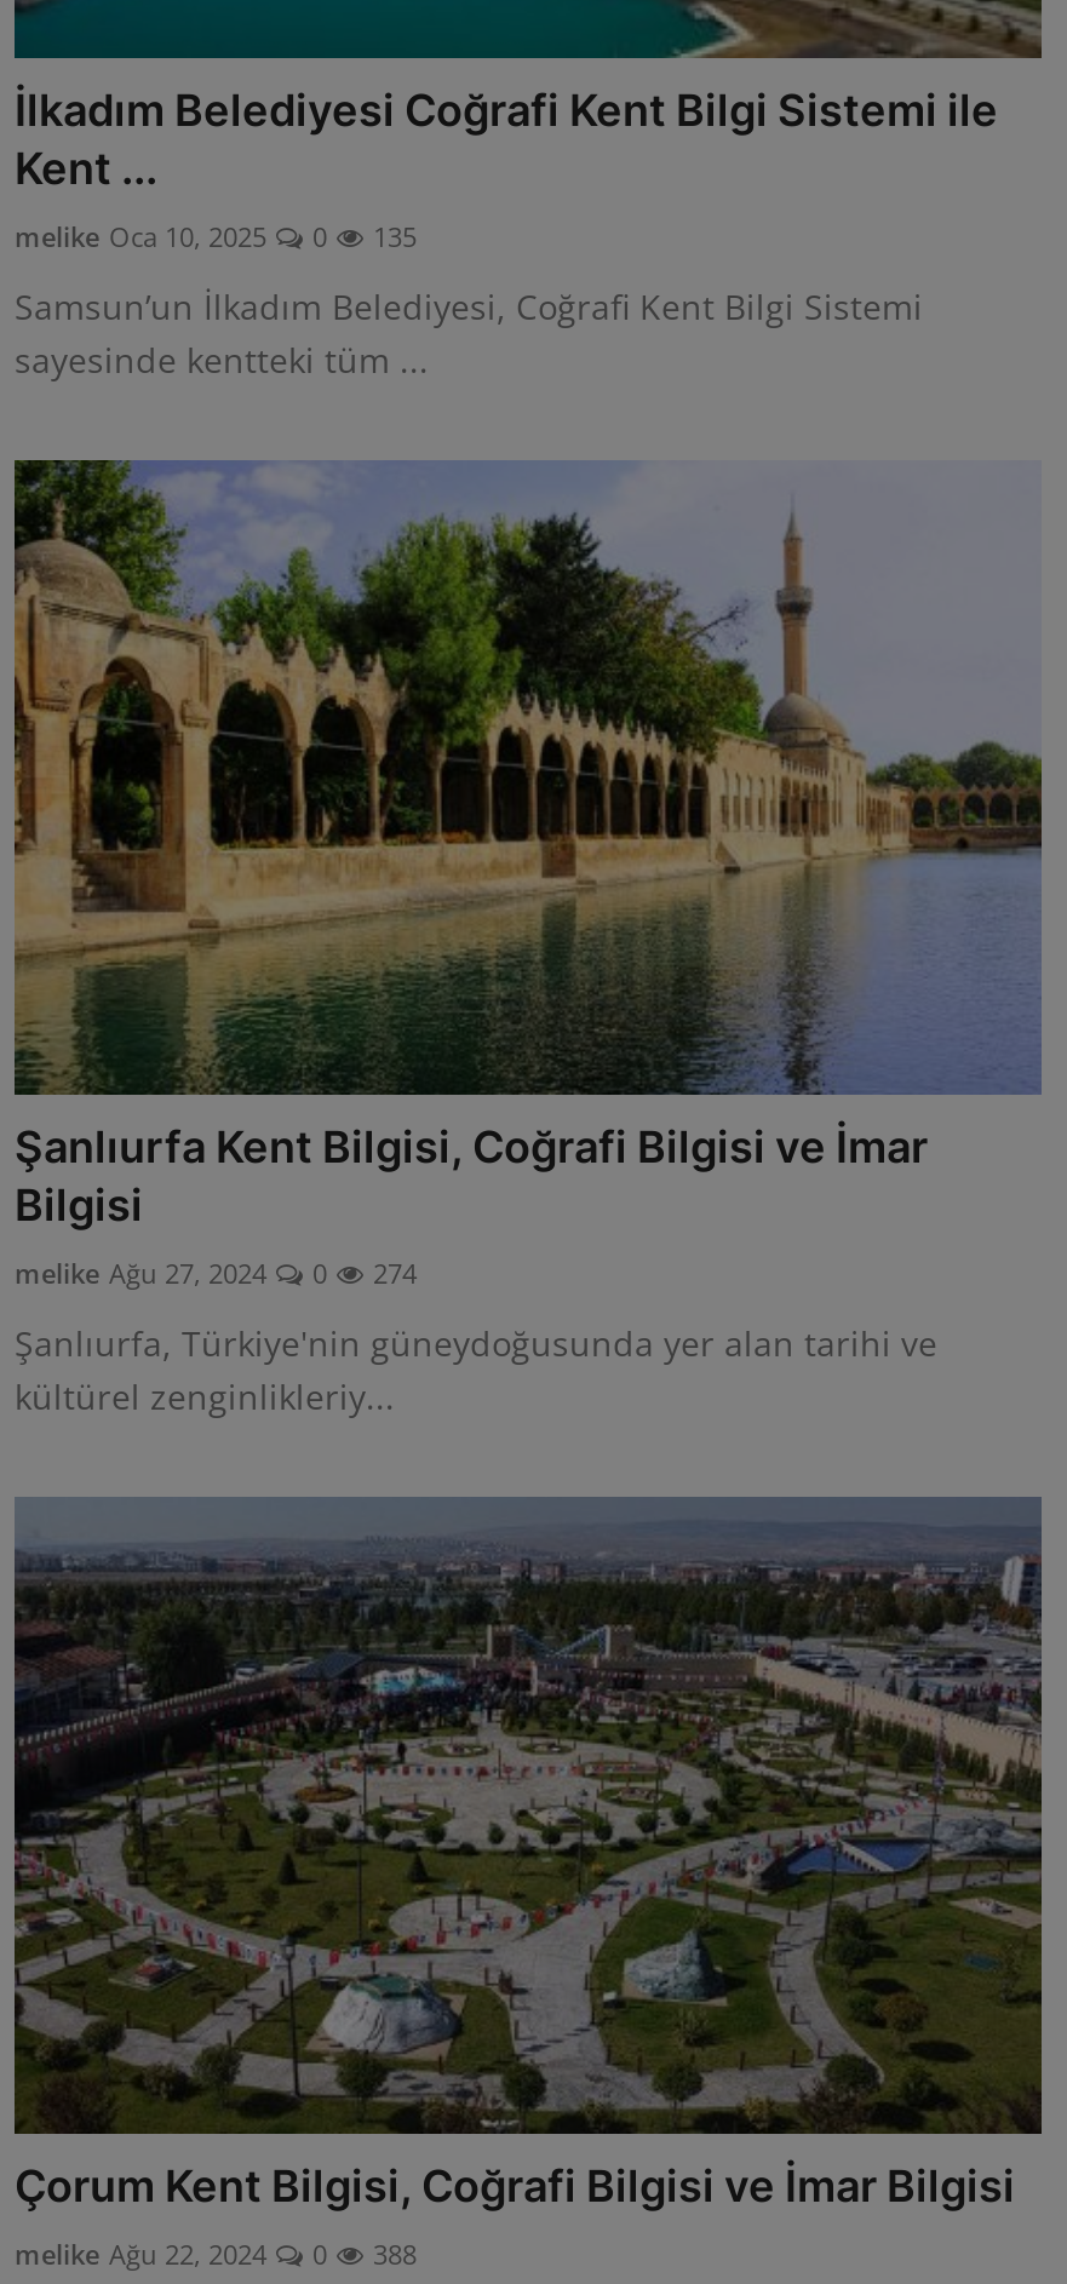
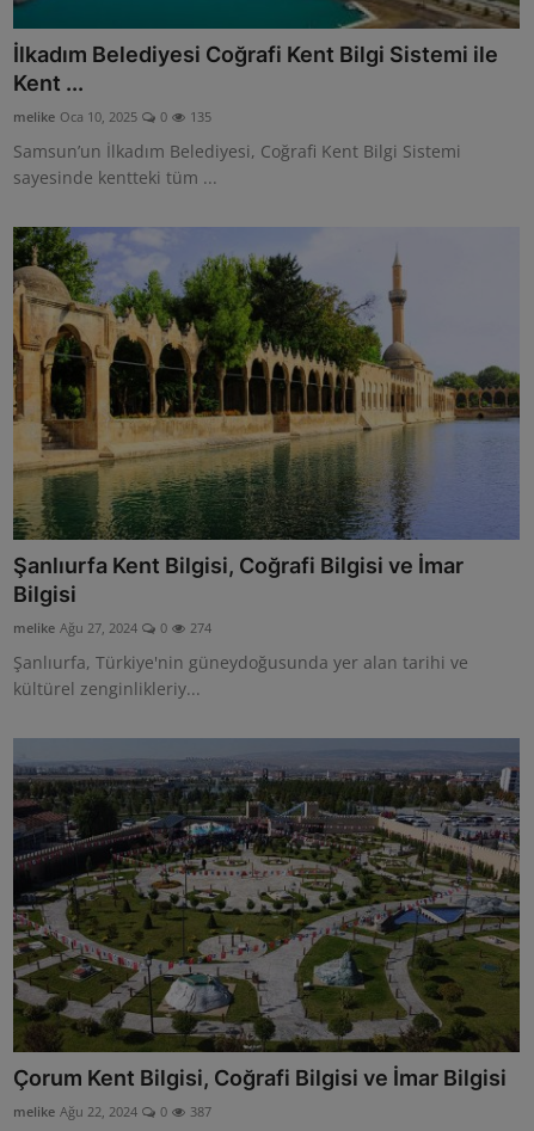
[15,2235,417,2272] melike Ağu 22, 2024 0 388 -> [13,1102,211,1120] melike Ağu 22, 2024 0 387

